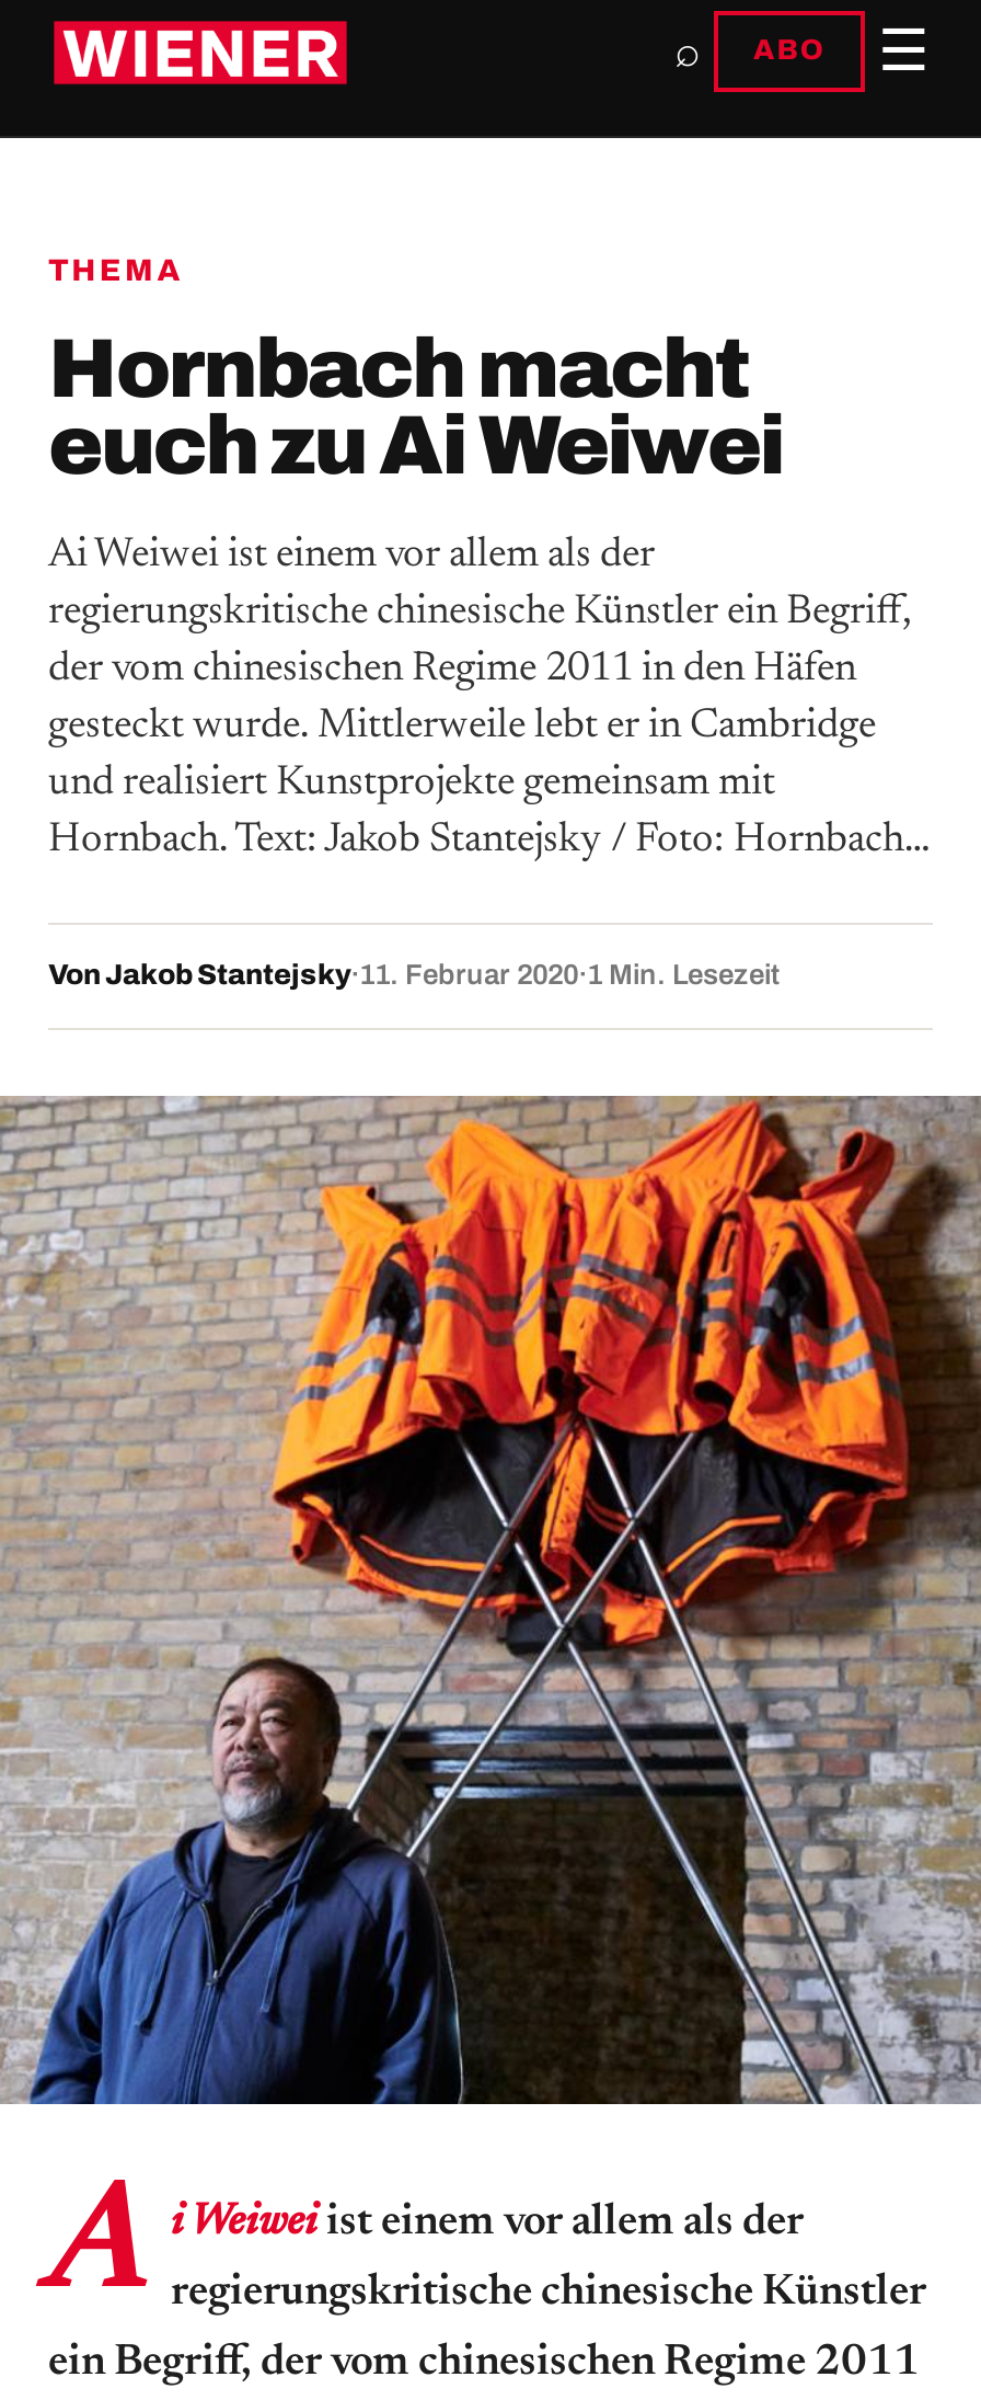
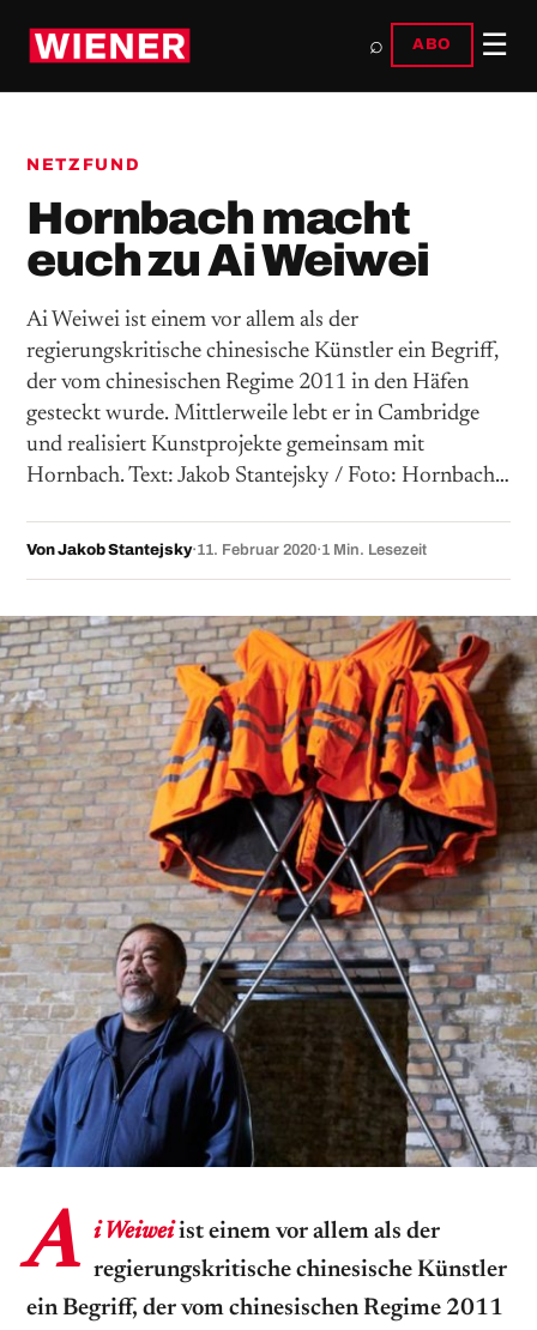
[48,254,183,287] THEMA -> [26,156,141,174] NETZFUND

